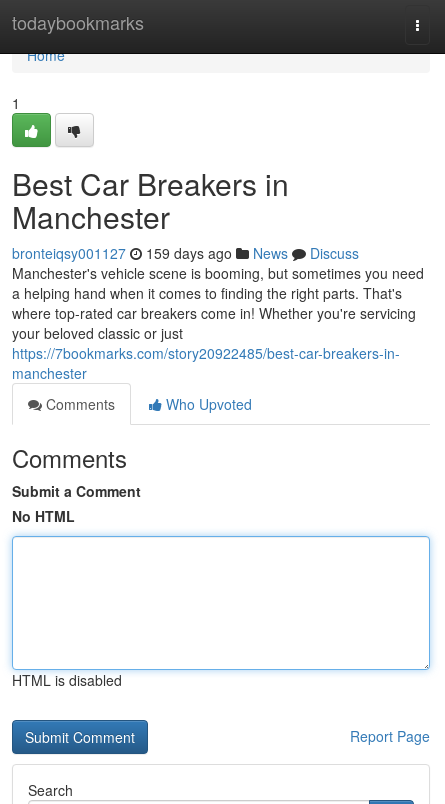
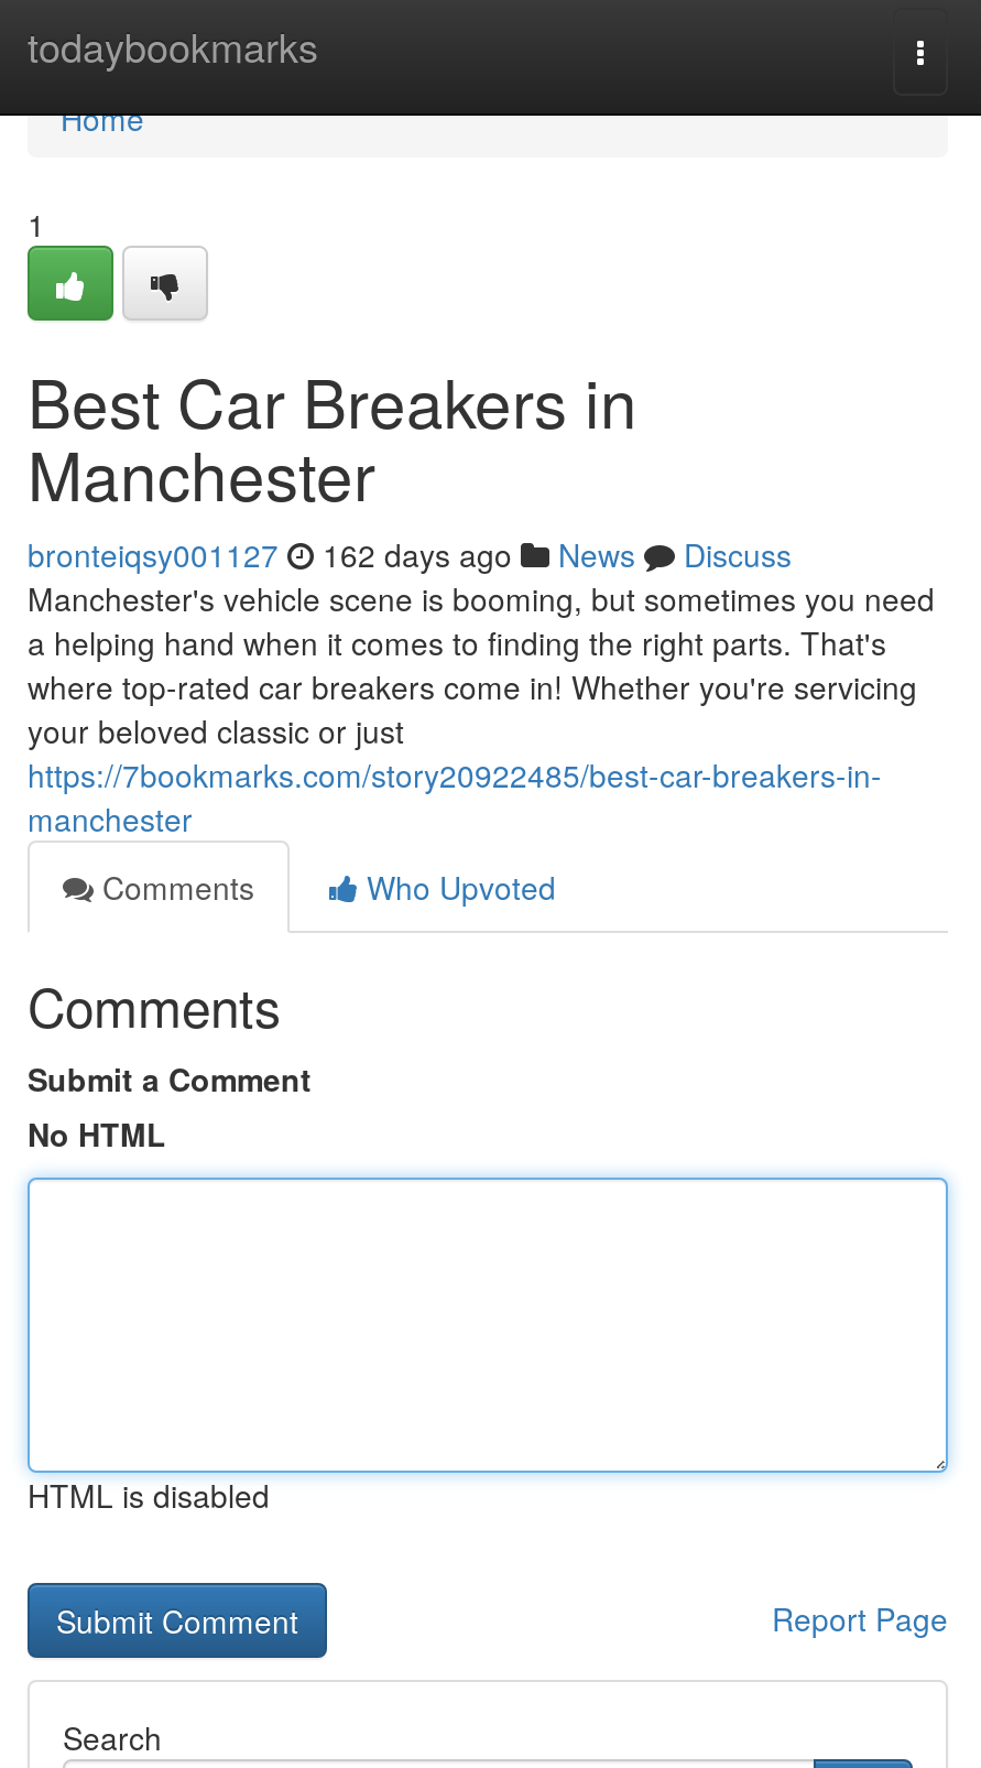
[12,243,359,263] bronteiqsy001127 159 days ago News Discuss -> [28,532,792,576] bronteiqsy001127 162 days ago News Discuss

